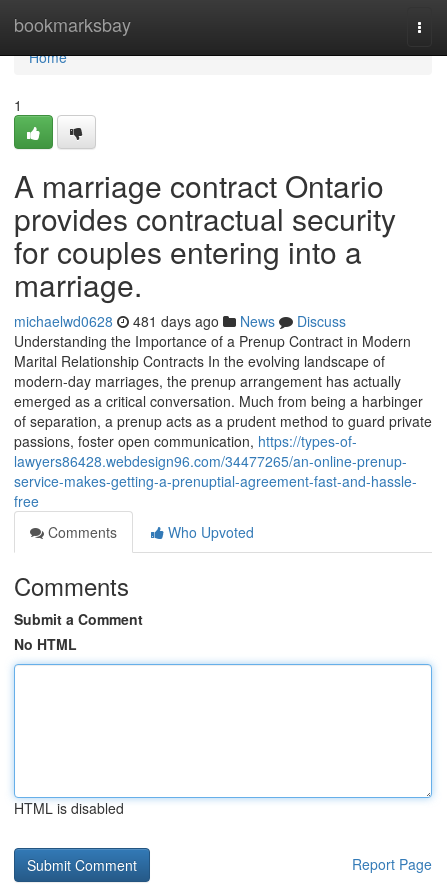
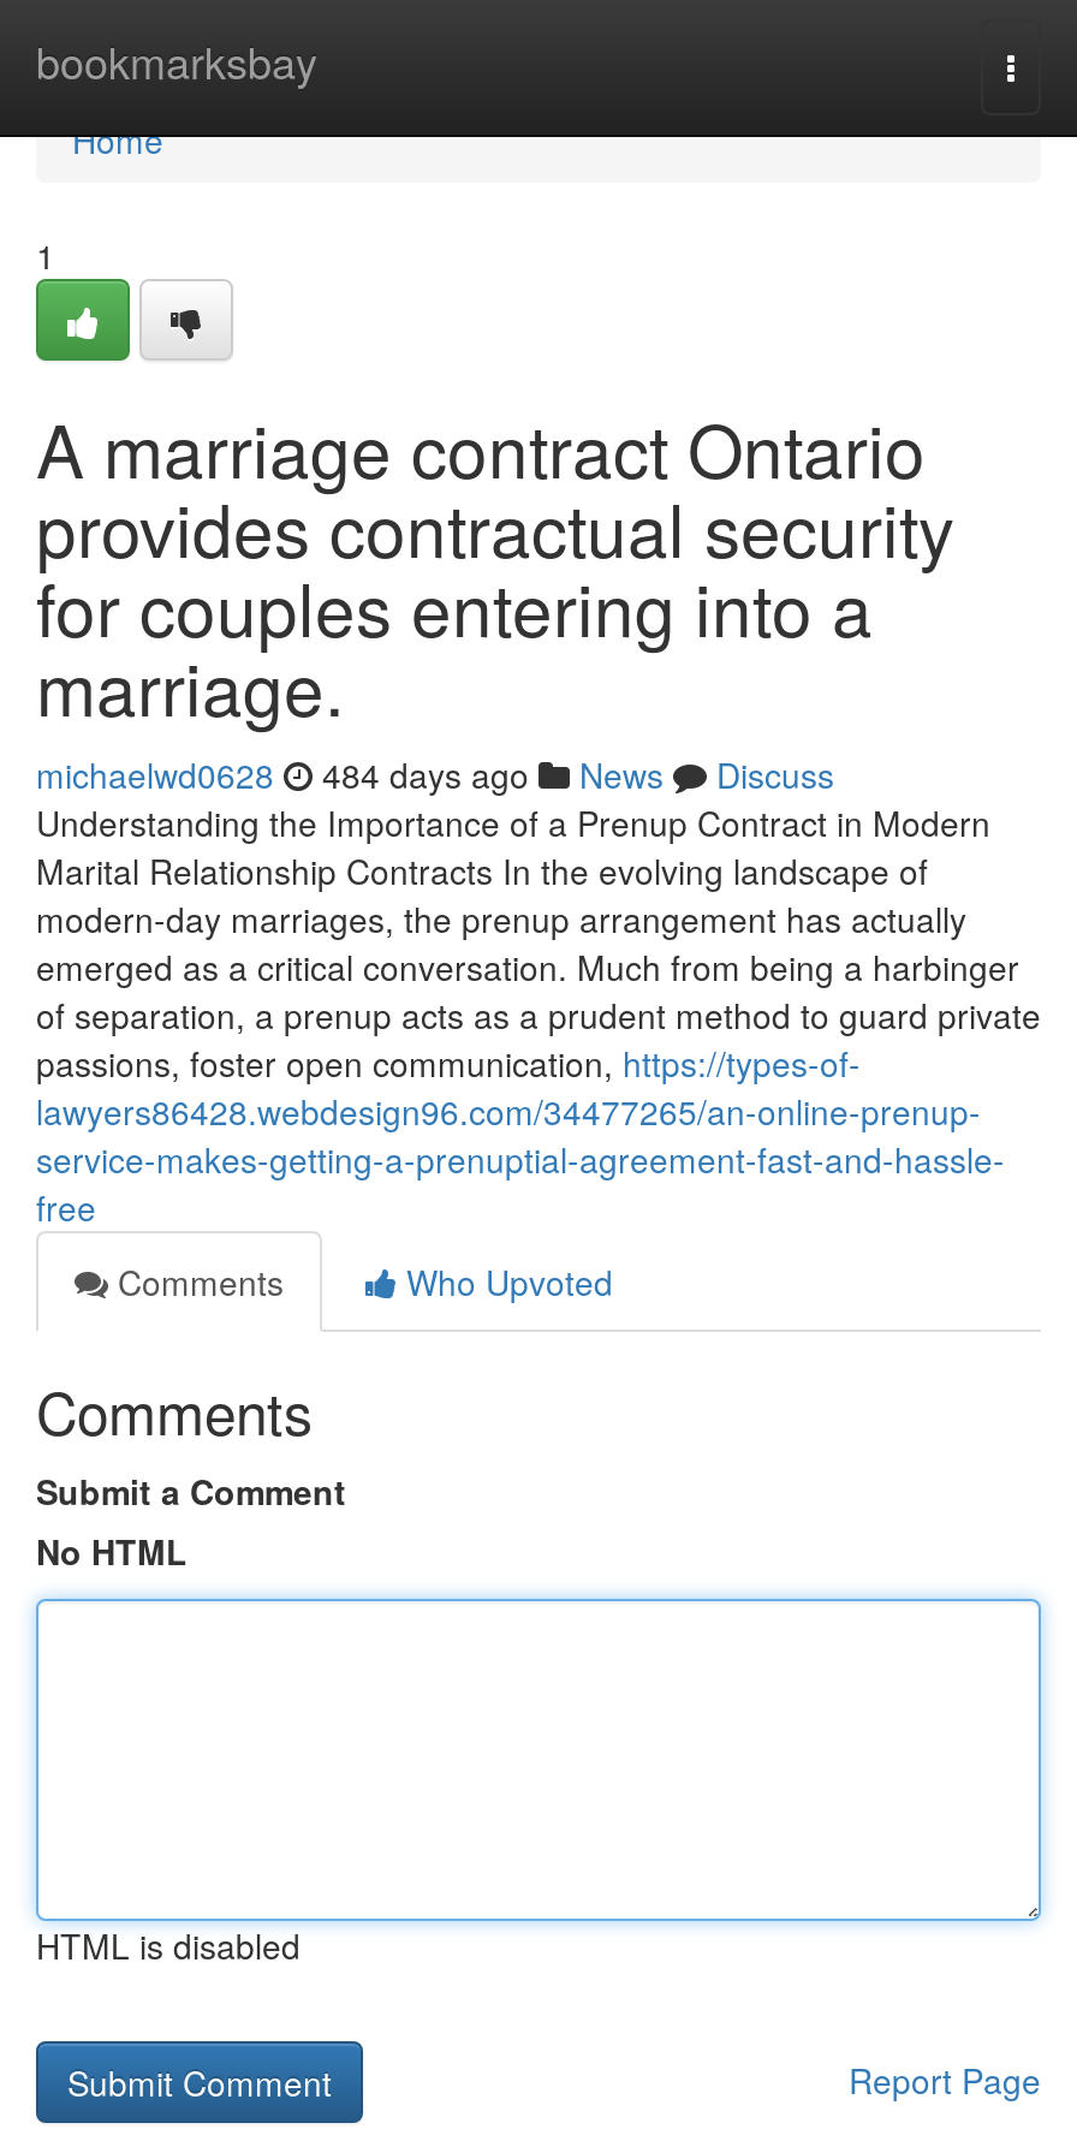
[14,311,346,331] michaelwd0628 481 days ago News Discuss -> [36,750,834,798] michaelwd0628 484 days ago News Discuss

